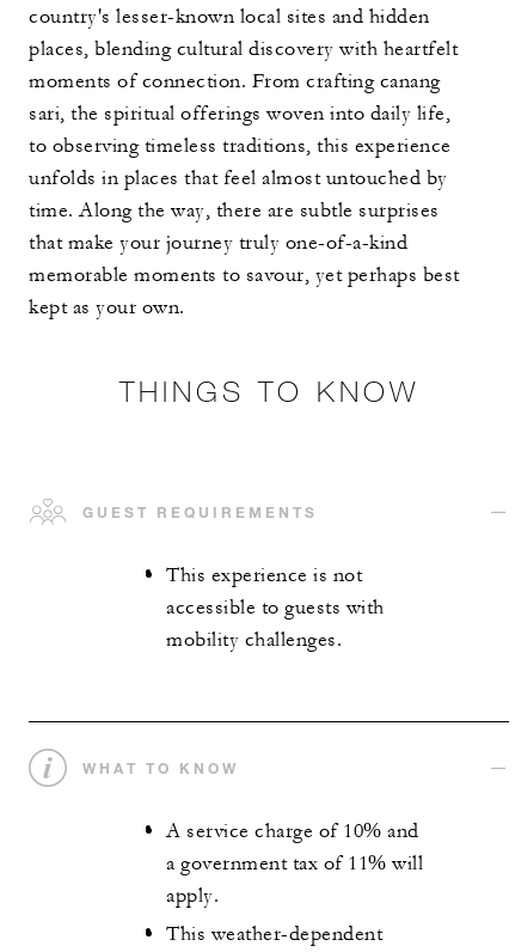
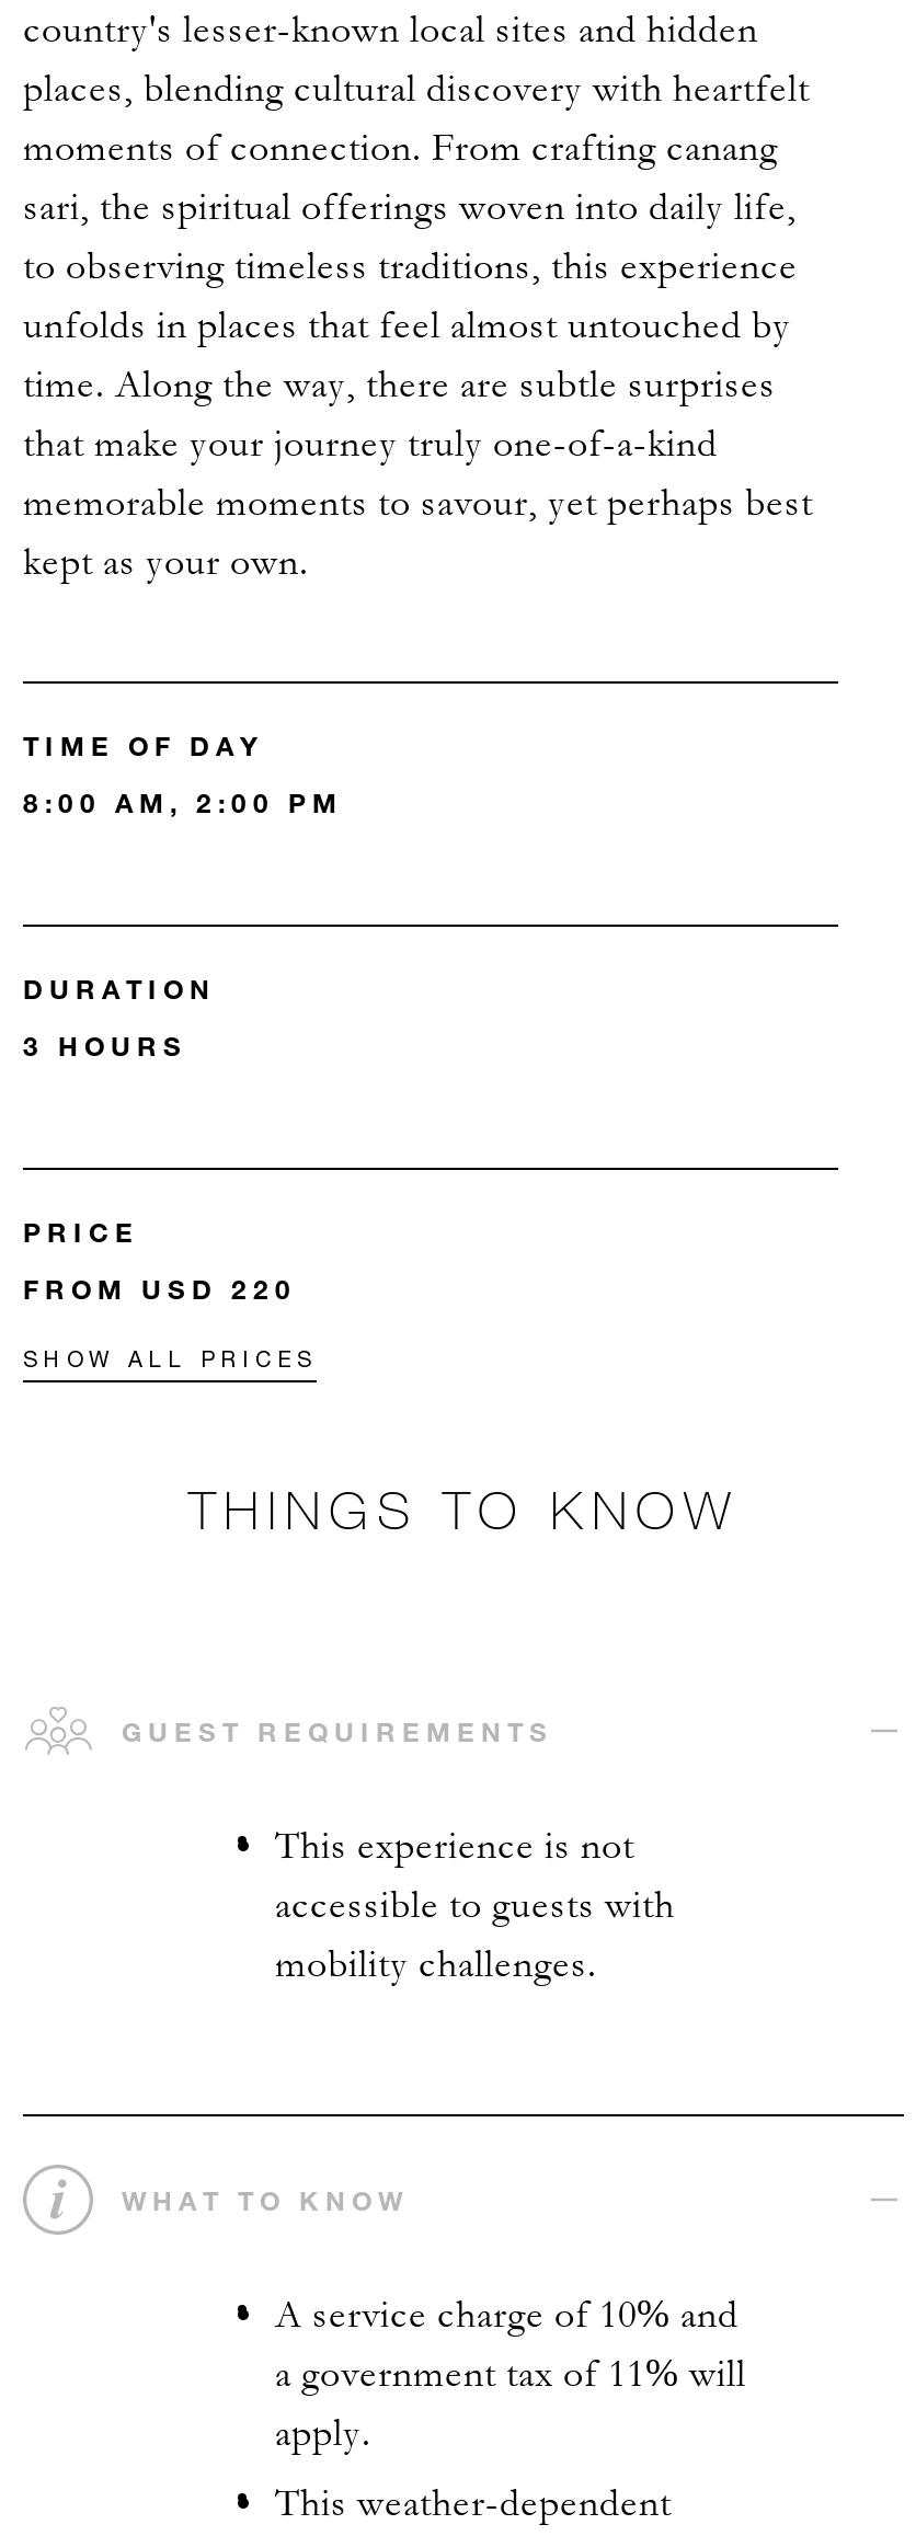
none -> [23,728,343,820] TIME OF DAY | 8:00 AM, 2:00 PM
none -> [23,971,216,1063] DURATION | 3 HOURS
none -> [23,1214,317,1372] PRICE | FROM USD 220 | SHOW ALL PRICES

